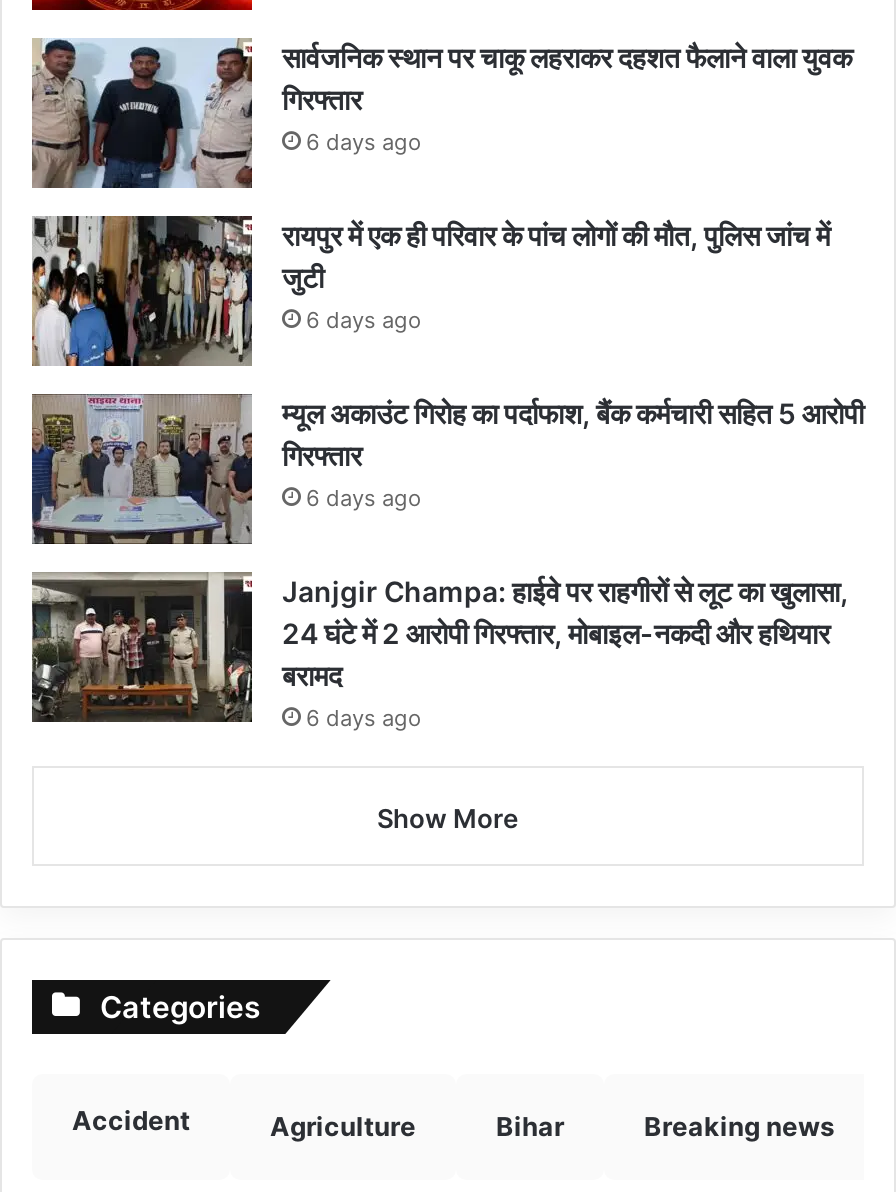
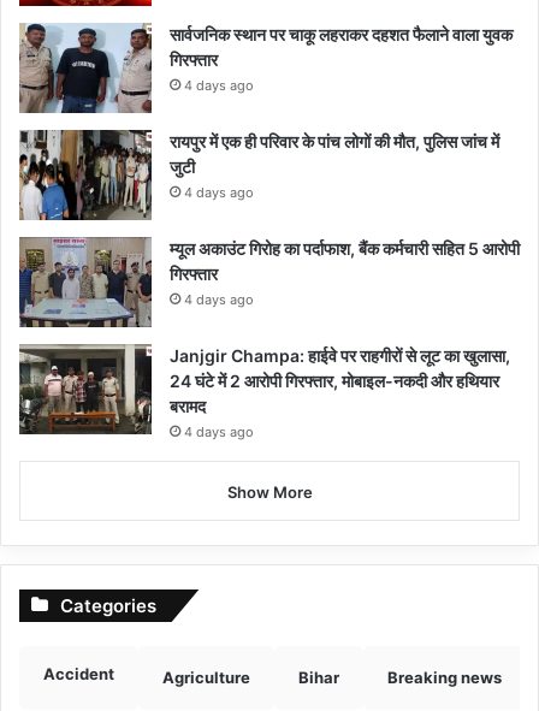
[306,127,422,155] 6 days ago -> [184,77,254,93] 4 days ago
[306,305,422,333] 6 days ago -> [184,184,254,201] 4 days ago
[306,483,422,511] 6 days ago -> [184,291,254,308] 4 days ago
[306,703,422,731] 6 days ago -> [184,423,254,440] 4 days ago

